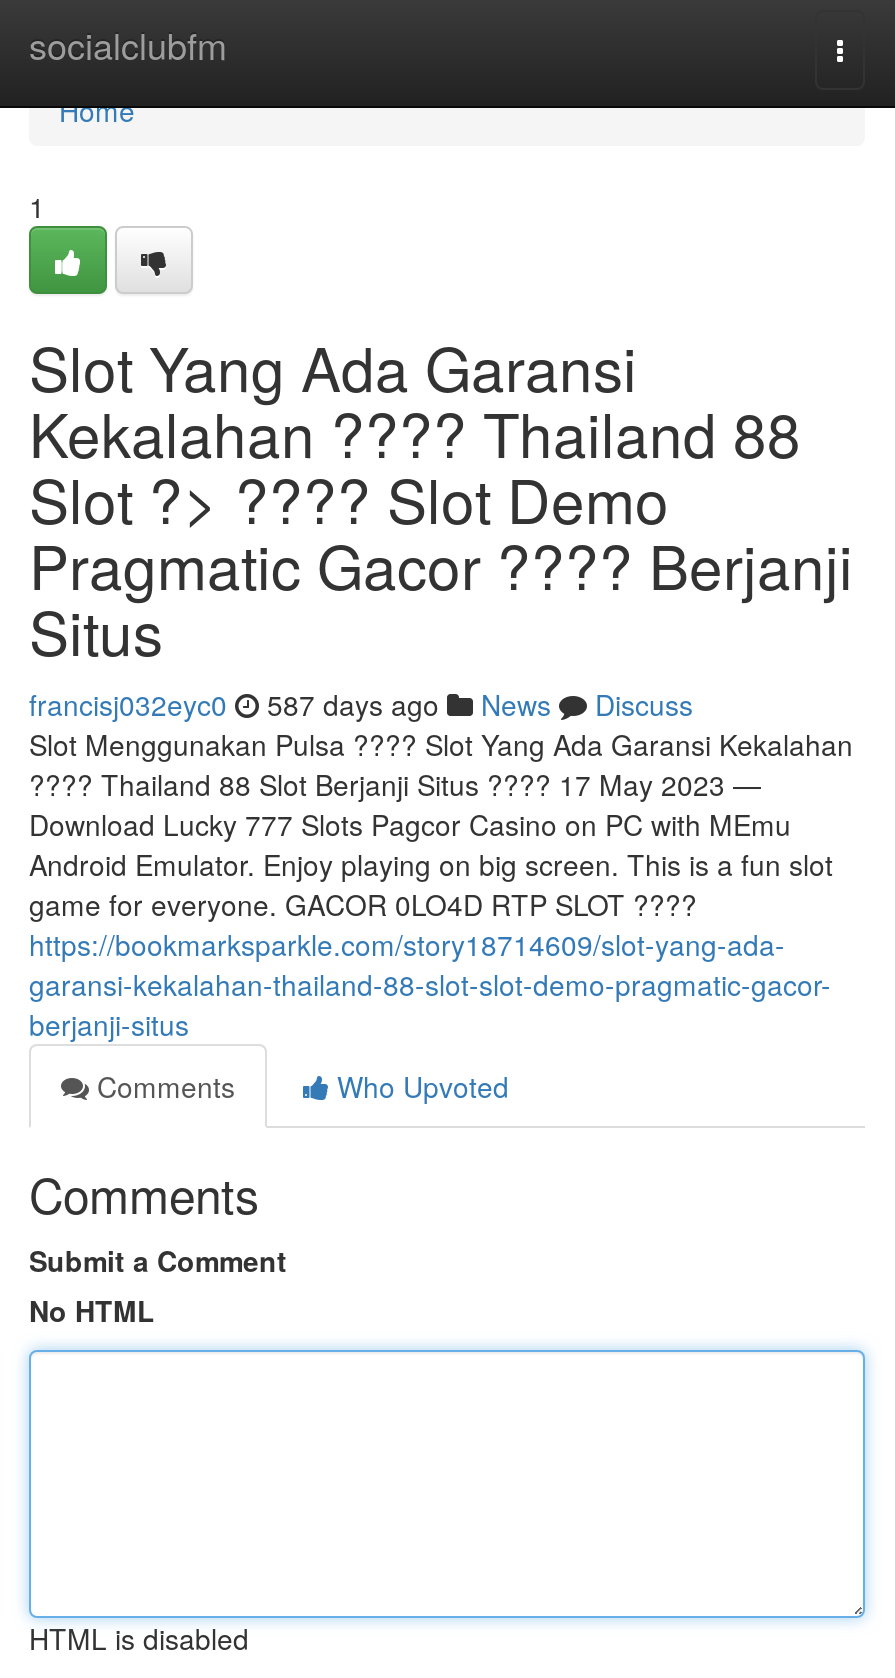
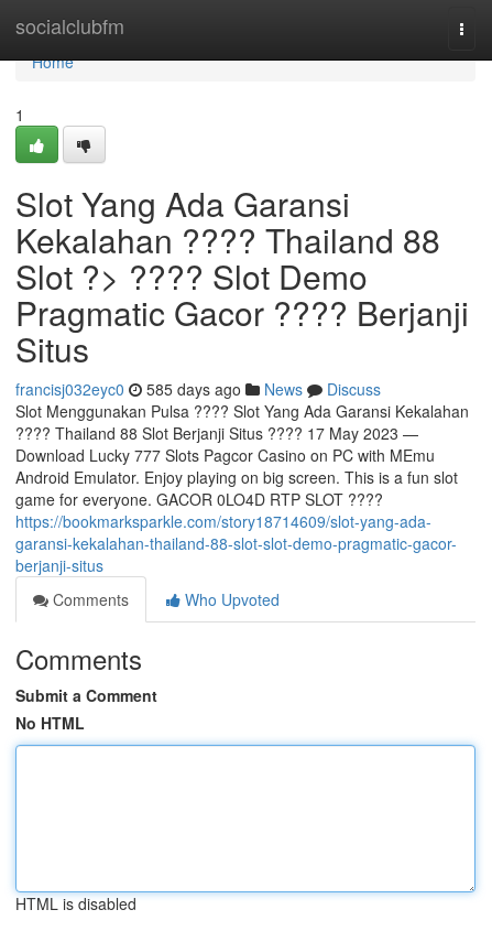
[29,684,693,724] francisj032eyc0 587 days ago News Discuss -> [15,378,381,400] francisj032eyc0 585 days ago News Discuss

